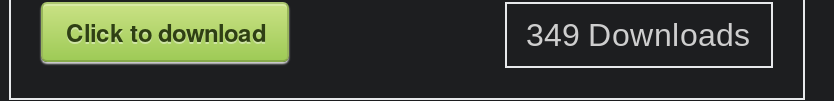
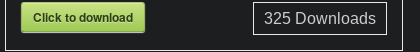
[526,18,750,52] 349 Downloads -> [263,10,375,27] 325 Downloads

